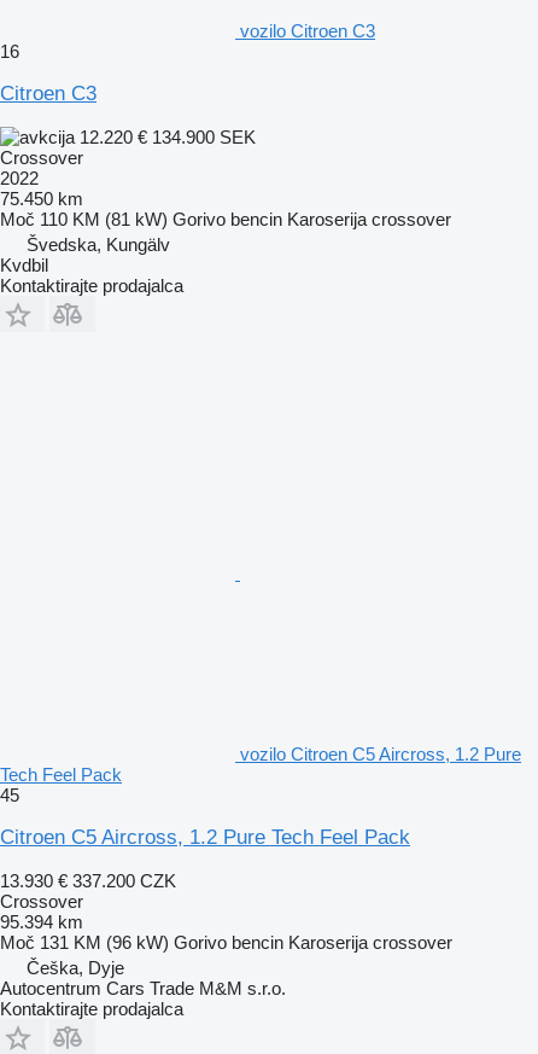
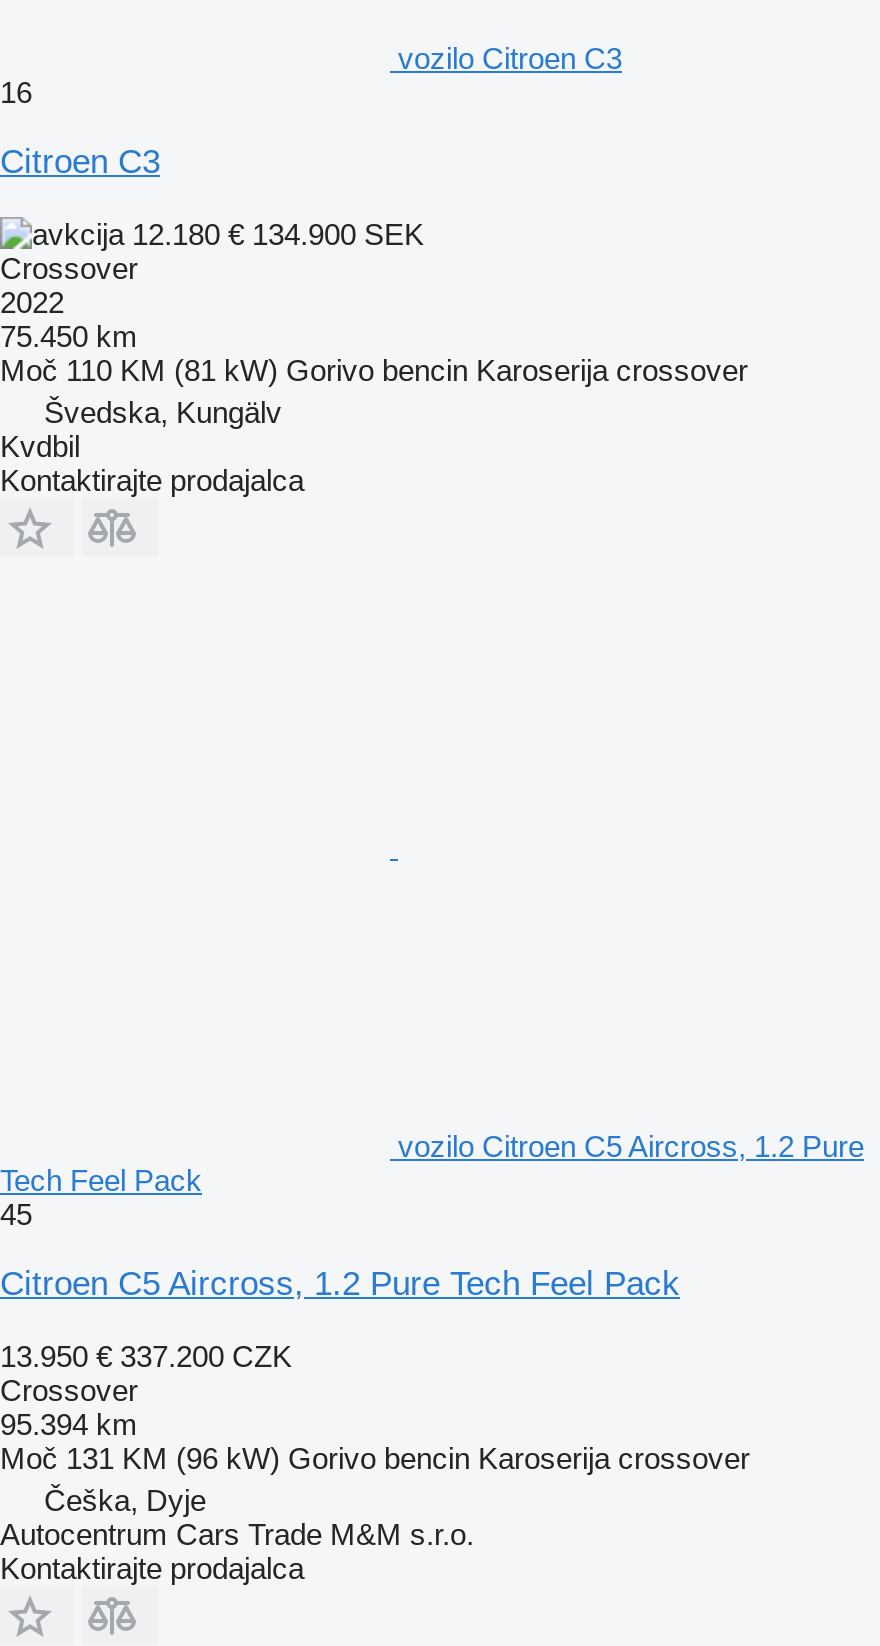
[75,126,256,147] 12.220 €134.900 SEK -> [124,216,424,250] 12.180 €134.900 SEK
[0,870,176,890] 13.930 € 337.200 CZK -> [0,1338,292,1372] 13.950 € 337.200 CZK

